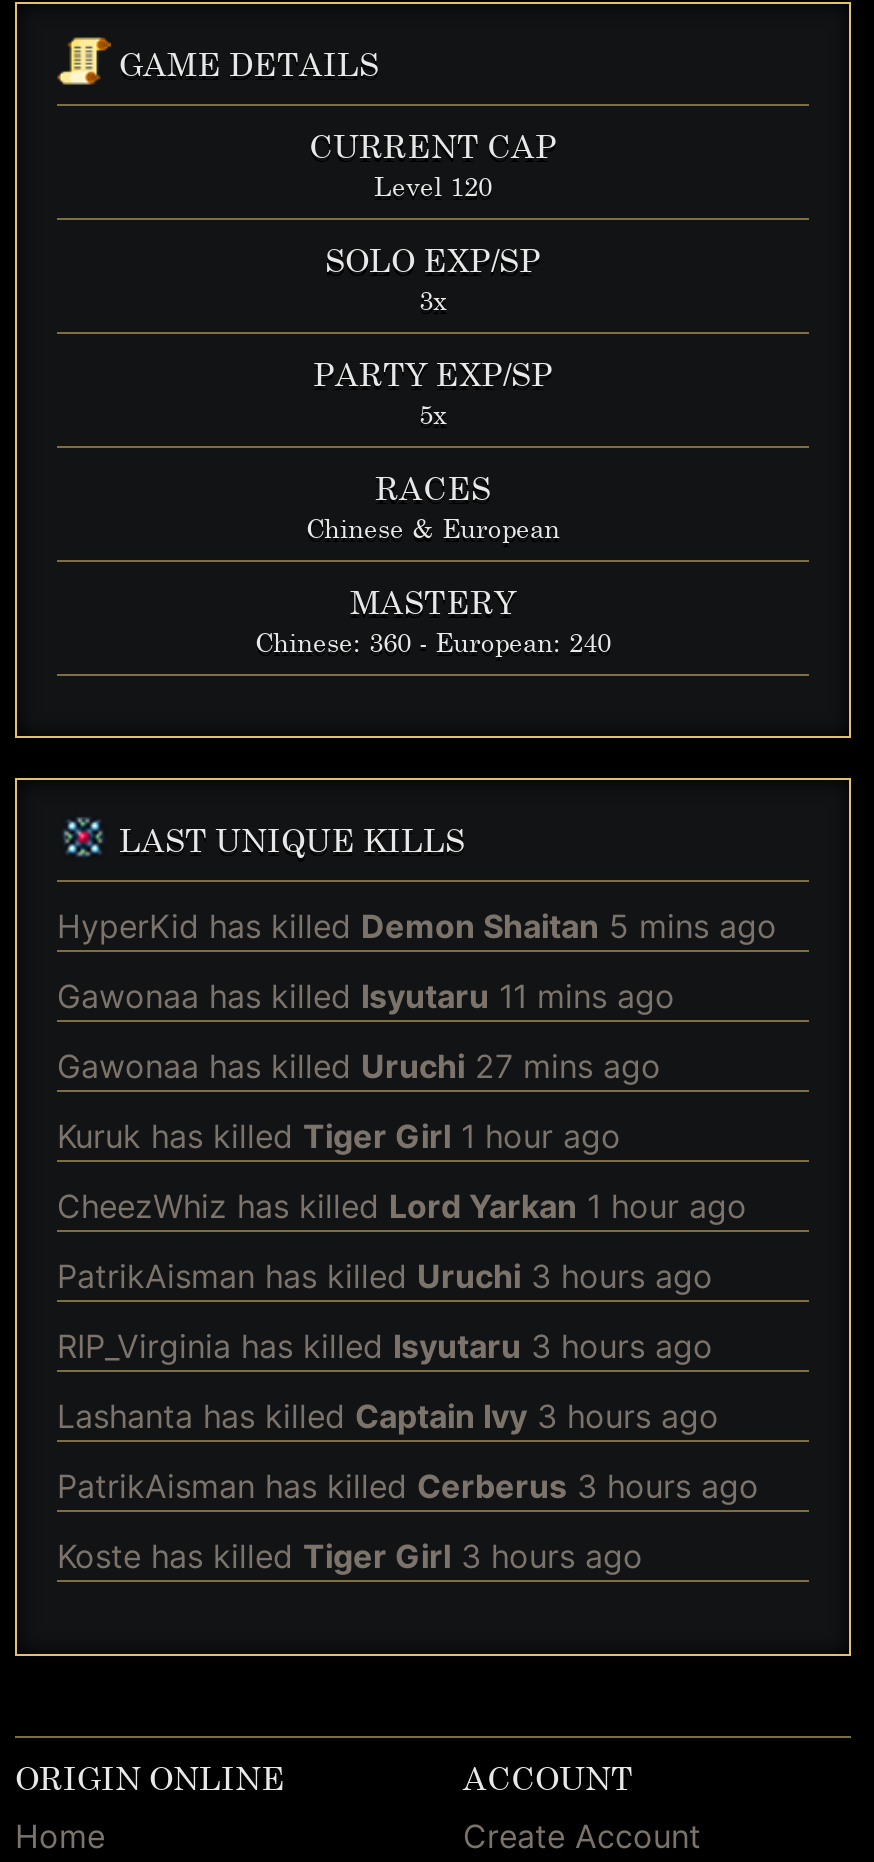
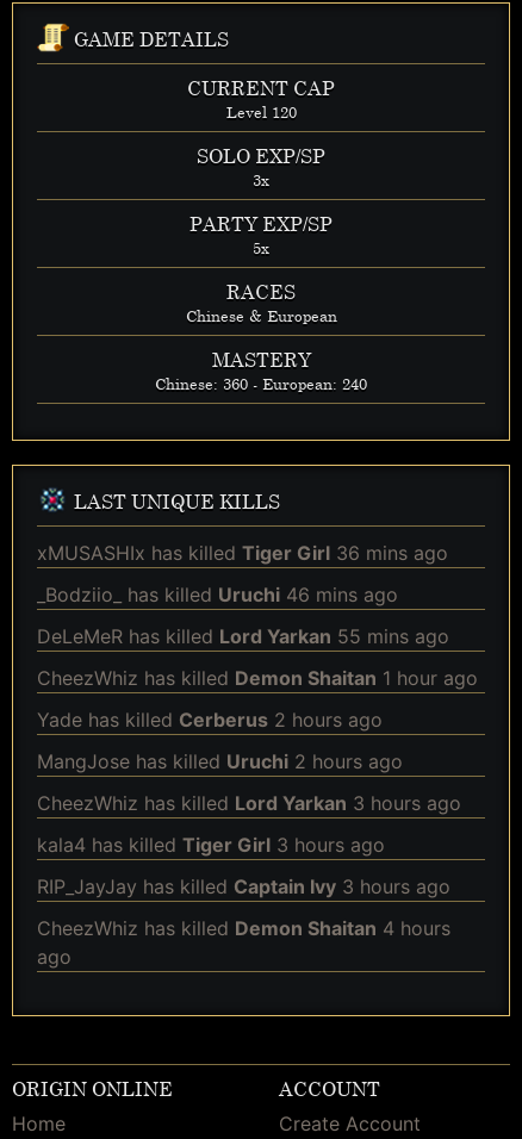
[57,907,777,947] HyperKid has killed Demon Shaitan 5 mins ago -> [37,541,448,565] xMUSASHIx has killed Tiger Girl 36 mins ago
[57,977,675,1017] Gawonaa has killed Isyutaru 11 mins ago -> [37,583,398,607] _Bodziio_ has killed Uruchi 46 mins ago
[57,1047,661,1087] Gawonaa has killed Uruchi 27 mins ago -> [37,625,449,649] DeLeMeR has killed Lord Yarkan 55 mins ago
[57,1117,621,1157] Kuruk has killed Tiger Girl 1 hour ago -> [37,666,478,690] CheezWhiz has killed Demon Shaitan 1 hour ago
[57,1187,747,1227] CheezWhiz has killed Lord Yarkan 1 hour ago -> [37,708,383,732] Yade has killed Cerberus 2 hours ago
[57,1257,713,1297] PatrikAisman has killed Uruchi 3 hours ago -> [37,750,403,774] MangJose has killed Uruchi 2 hours ago
[57,1327,713,1367] RIP_Virginia has killed Isyutaru 3 hours ago -> [37,792,461,815] CheezWhiz has killed Lord Yarkan 3 hours ago
[57,1397,719,1437] Lashanta has killed Captain Ivy 3 hours ago -> [37,833,385,857] kala4 has killed Tiger Girl 3 hours ago
[57,1467,759,1507] PatrikAisman has killed Cerberus 3 hours ago -> [37,875,450,899] RIP_JayJay has killed Captain Ivy 3 hours ago
[57,1537,643,1577] Koste has killed Tiger Girl 3 hours ago -> [37,917,450,969] CheezWhiz has killed Demon Shaitan 4 hours | ago

